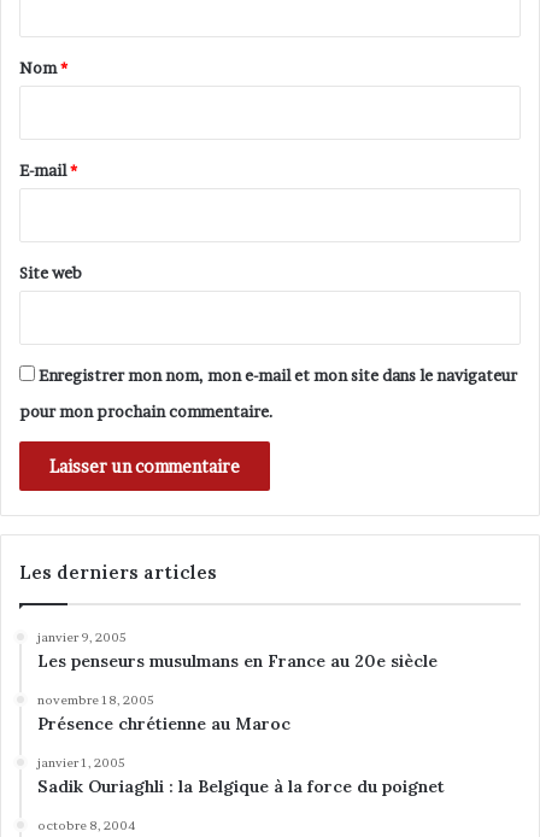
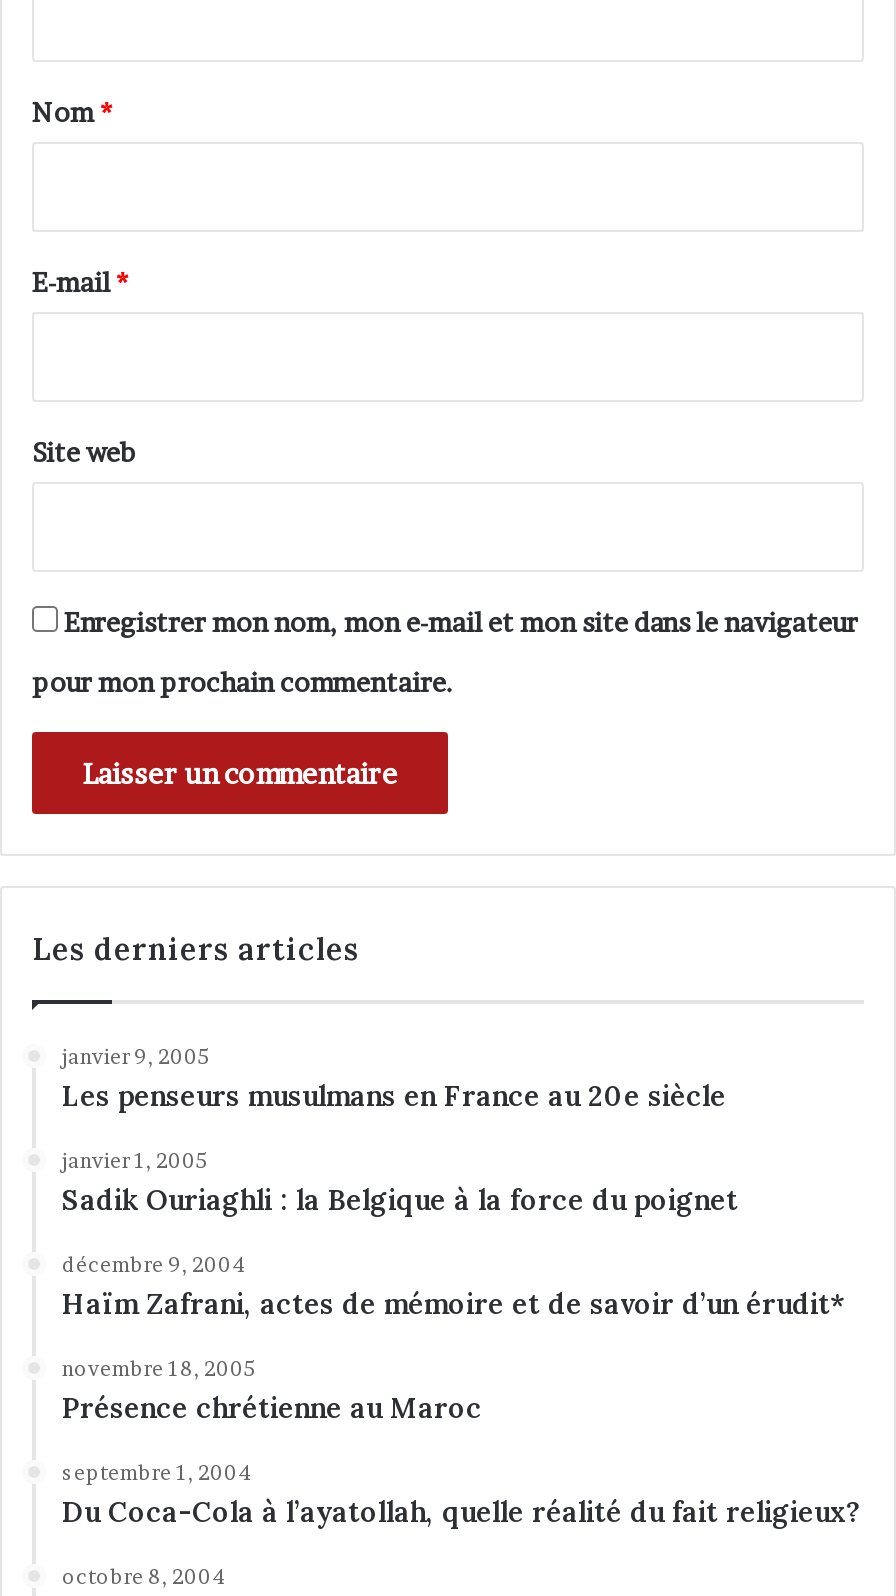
none -> [62,1252,844,1322] décembre 9, 2004 | Haïm Zafrani, actes de mémoire et de savoir d’un érudit*
none -> [62,1460,860,1530] septembre 1, 2004 | Du Coca-Cola à l’ayatollah, quelle réalité du fait religieux?
moved [37,755,445,797] -> [62,1148,738,1218]: janvier 1, 2005 | Sadik Ouriaghli : la Belgique à la force du poignet

